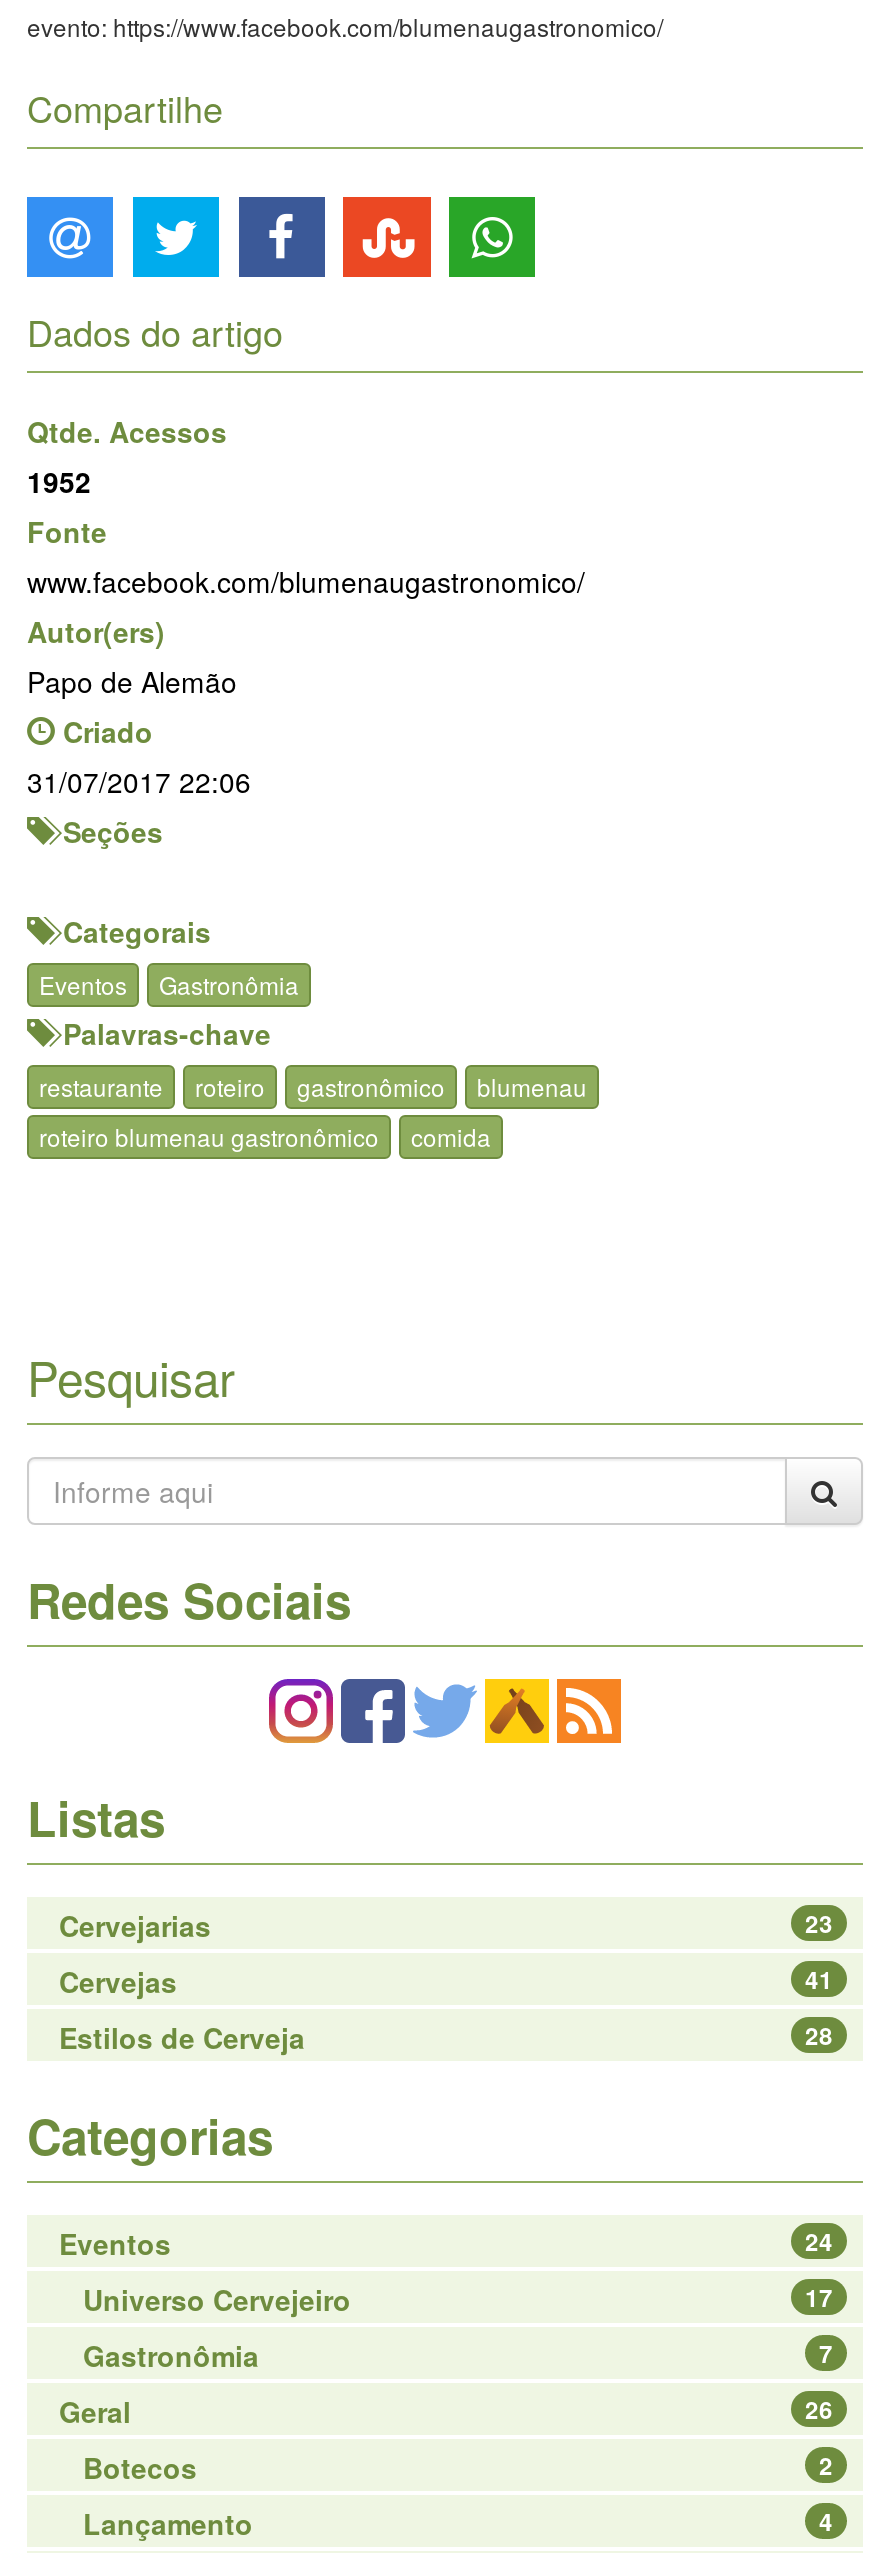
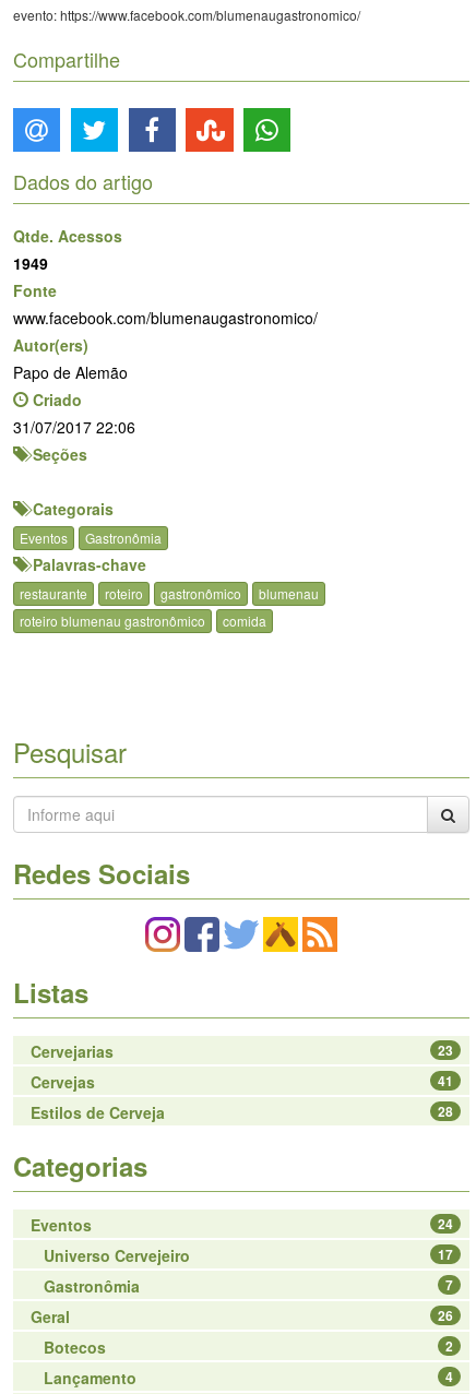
[27,461,91,501] 1952 -> [13,252,48,274] 1949

